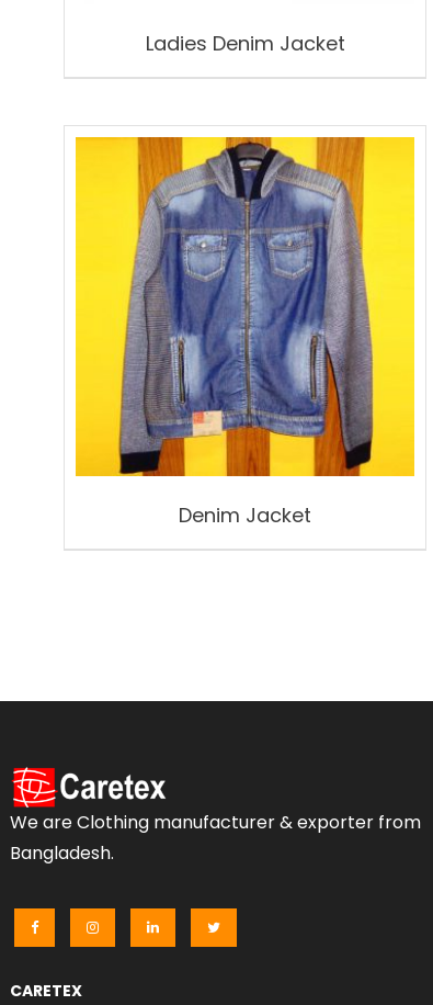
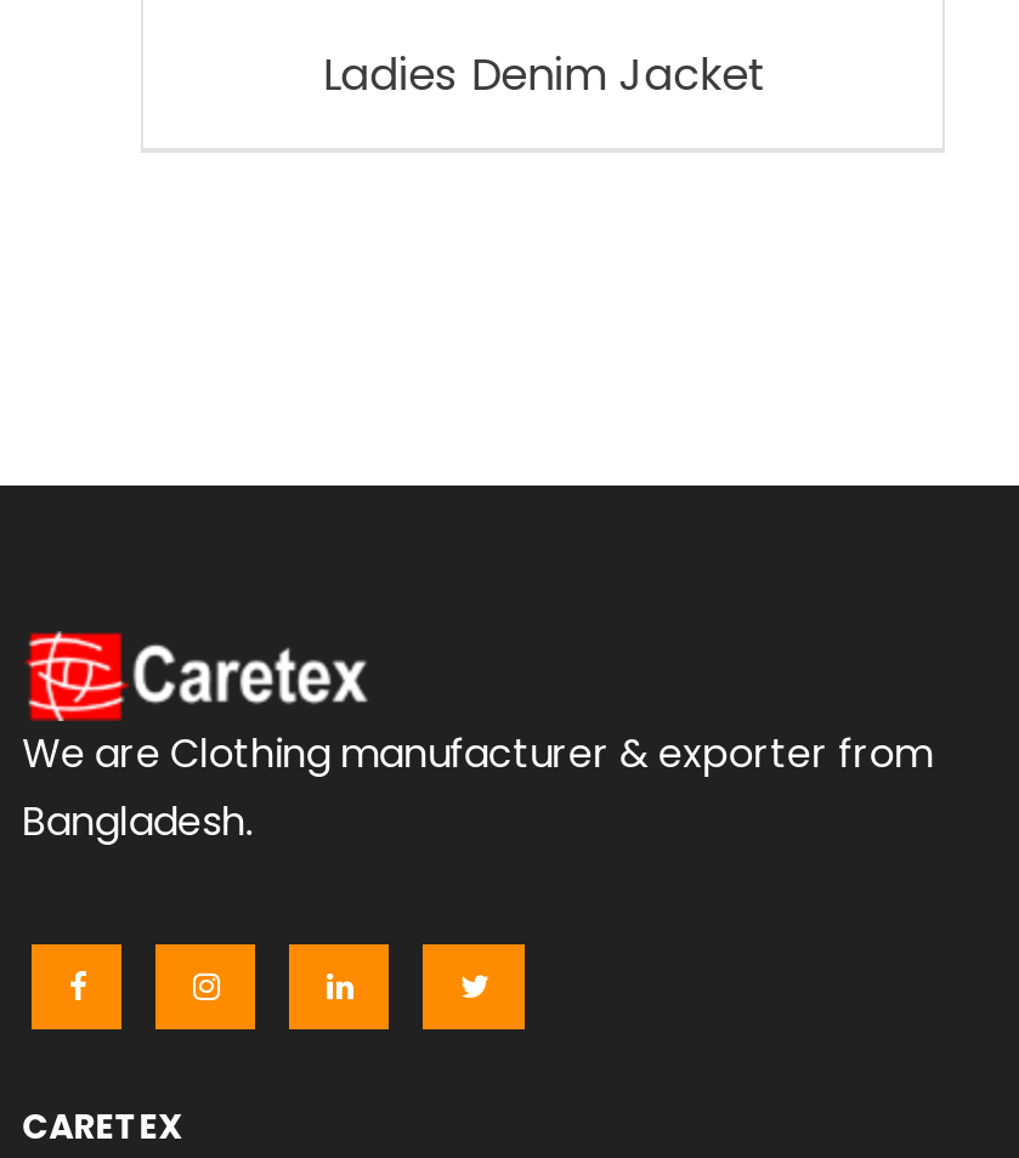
[75,136,415,529] [image] | Denim Jacket -> none

